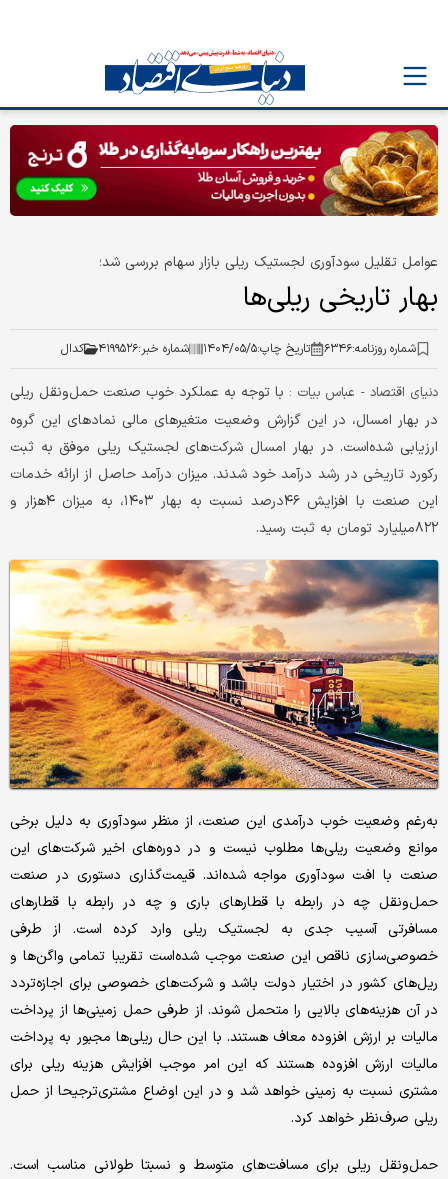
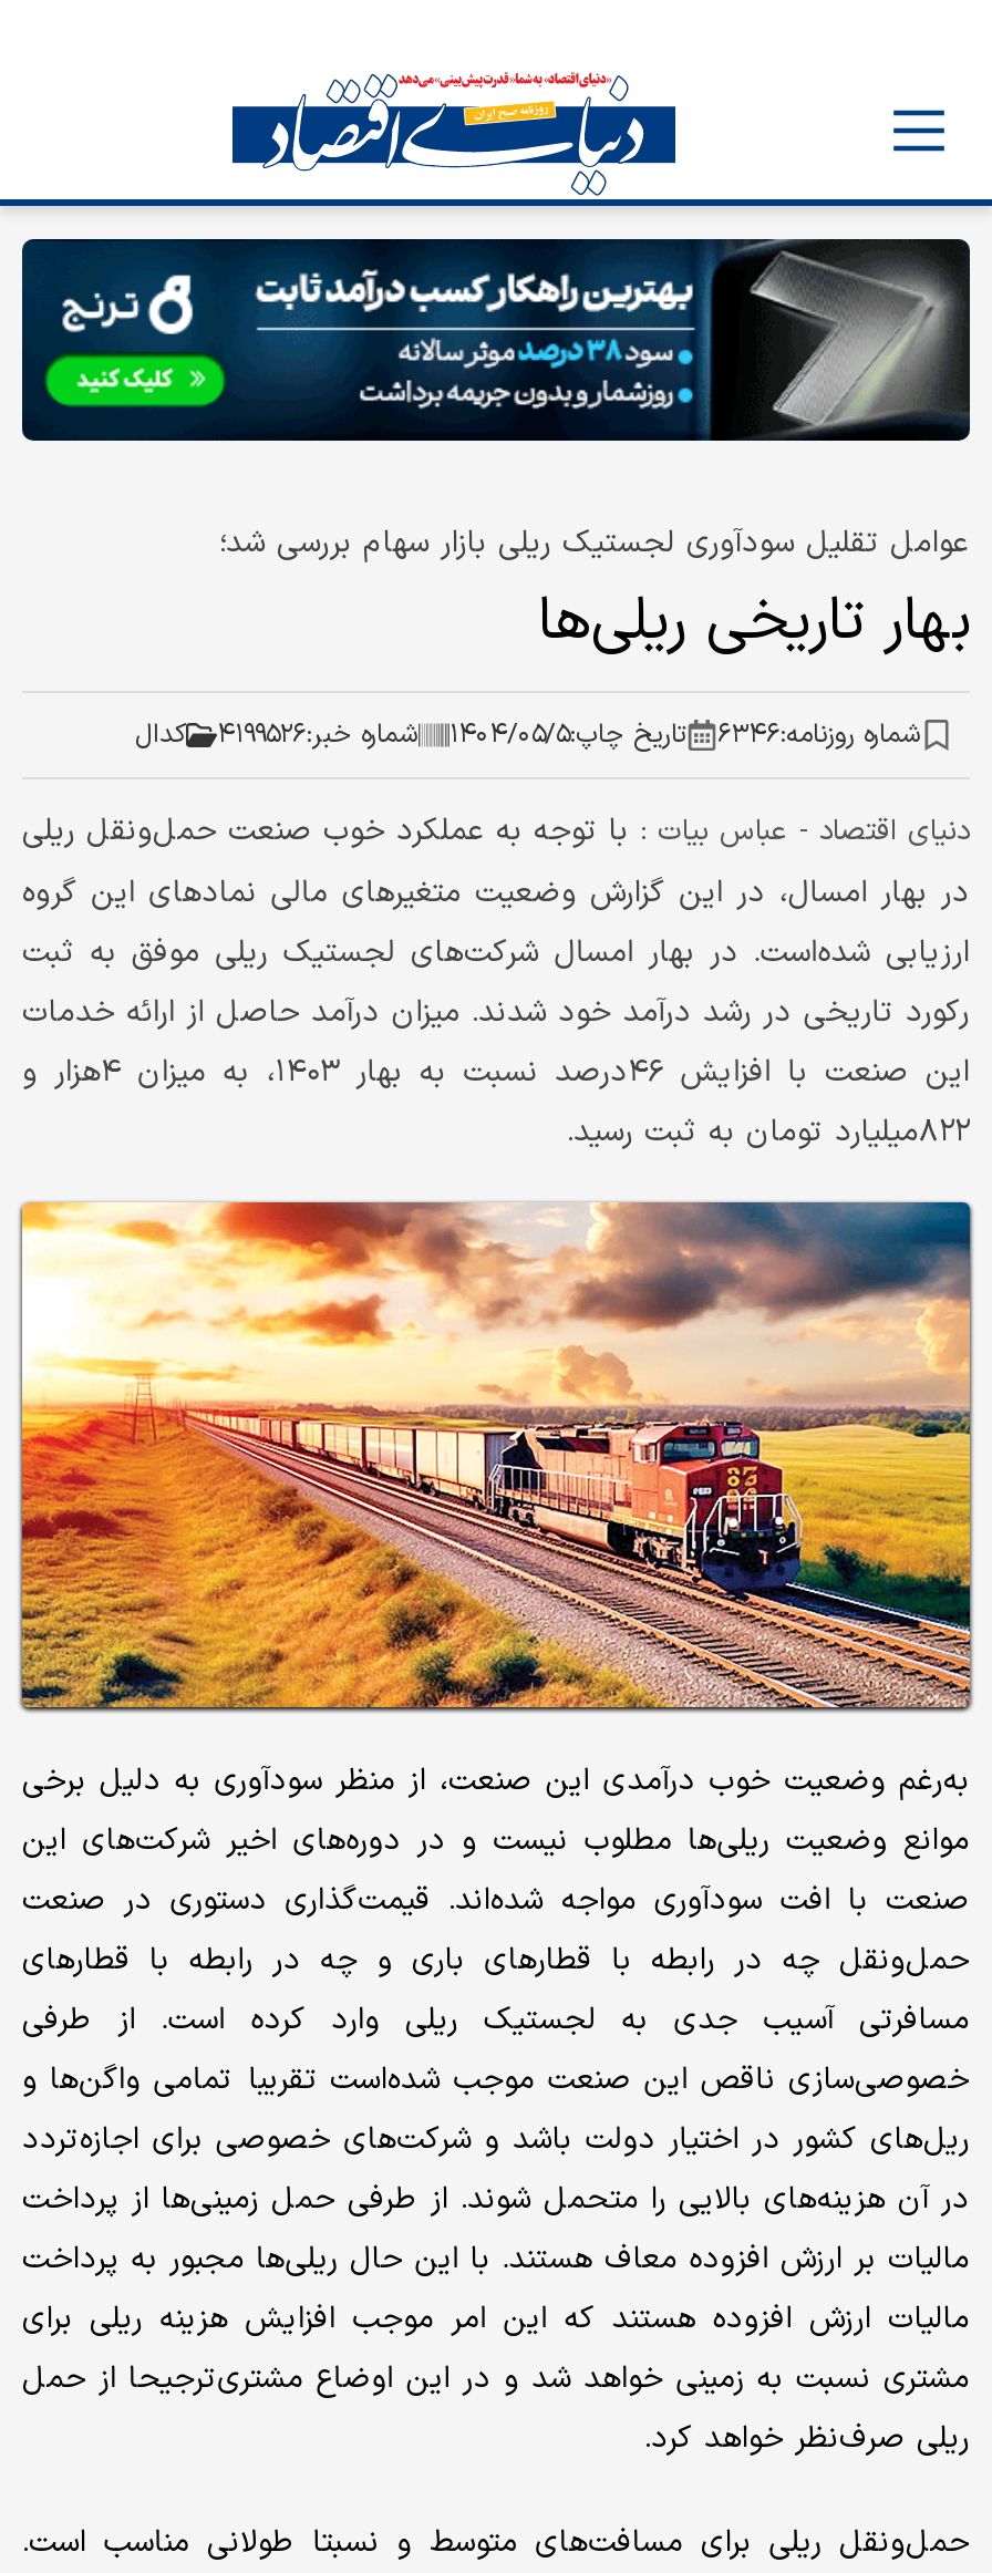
[9,124,439,217] [image] -> [20,237,972,443] [image]

